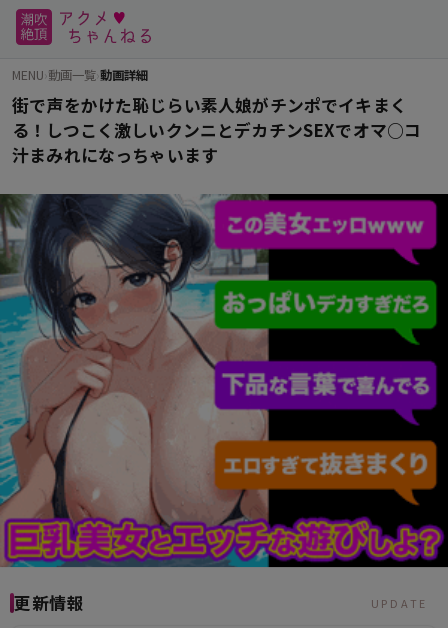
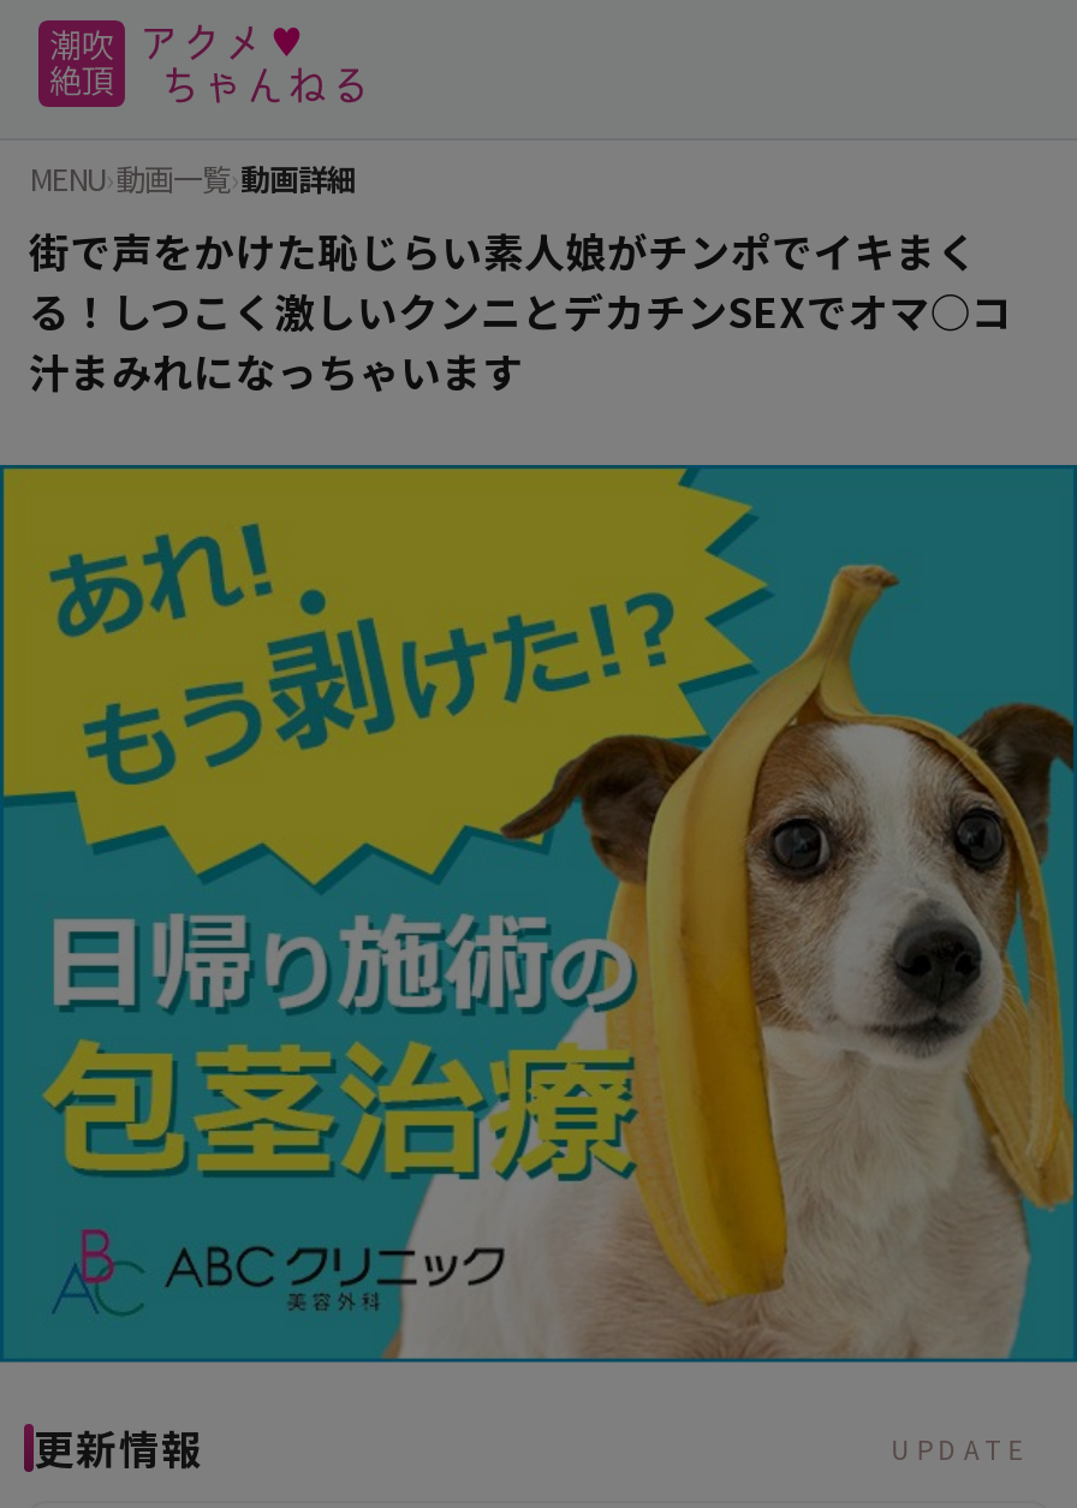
[3,193,445,568] [image] -> [7,463,1070,1364] [image]

